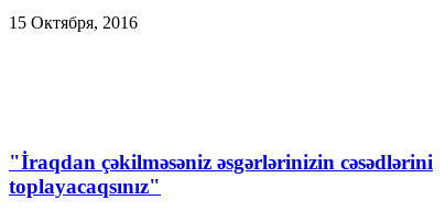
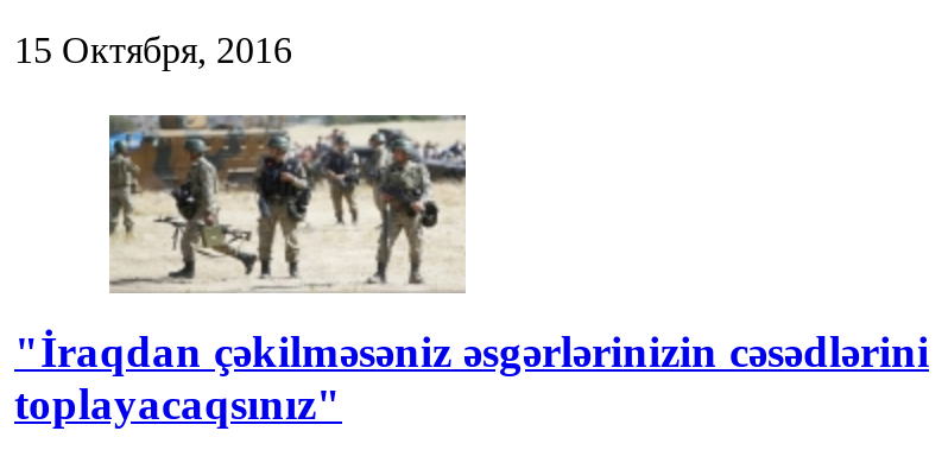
none -> [107,113,468,296] [image]

